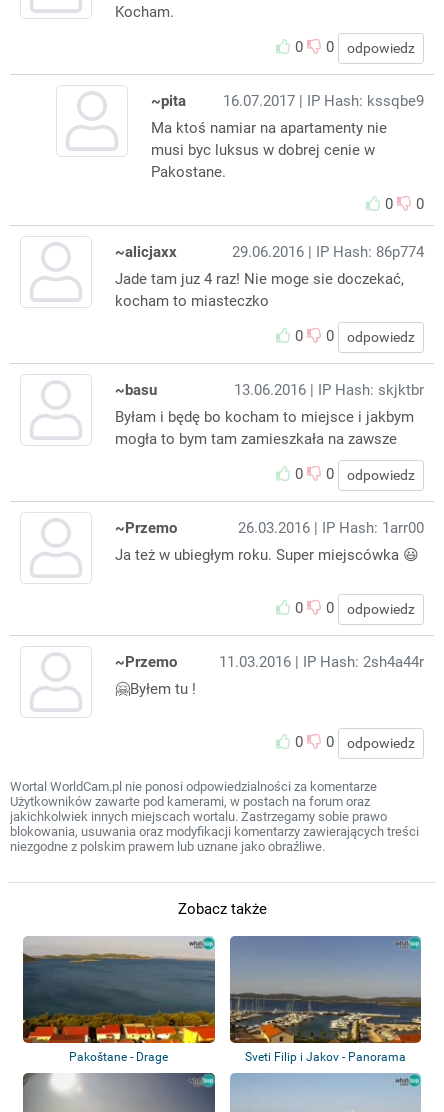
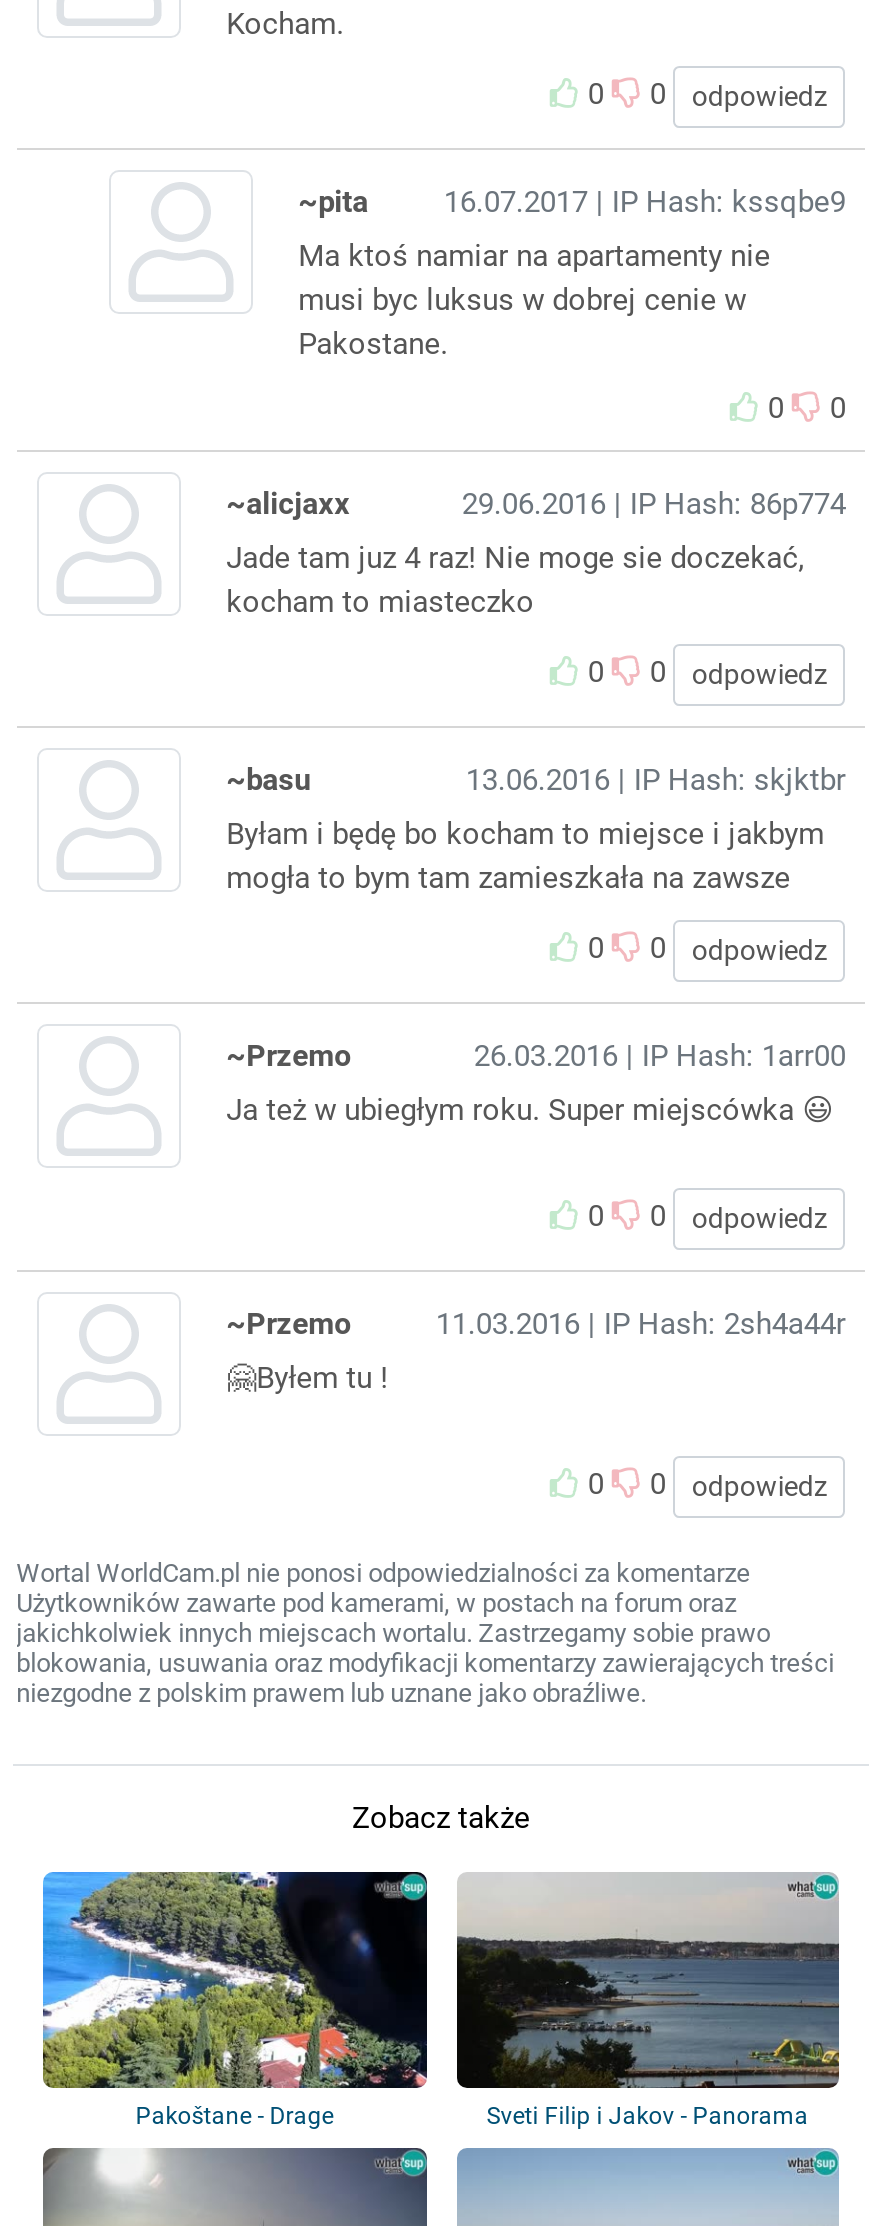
[22,936,216,1044] [image] -> [41,1870,429,2090] [image]
[229,936,422,1044] [image] -> [455,1874,839,2090] [image]

